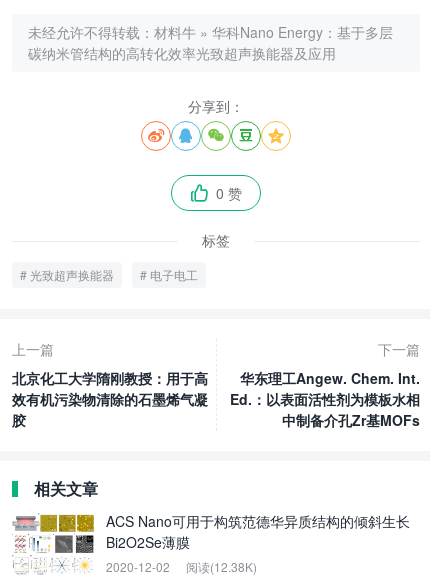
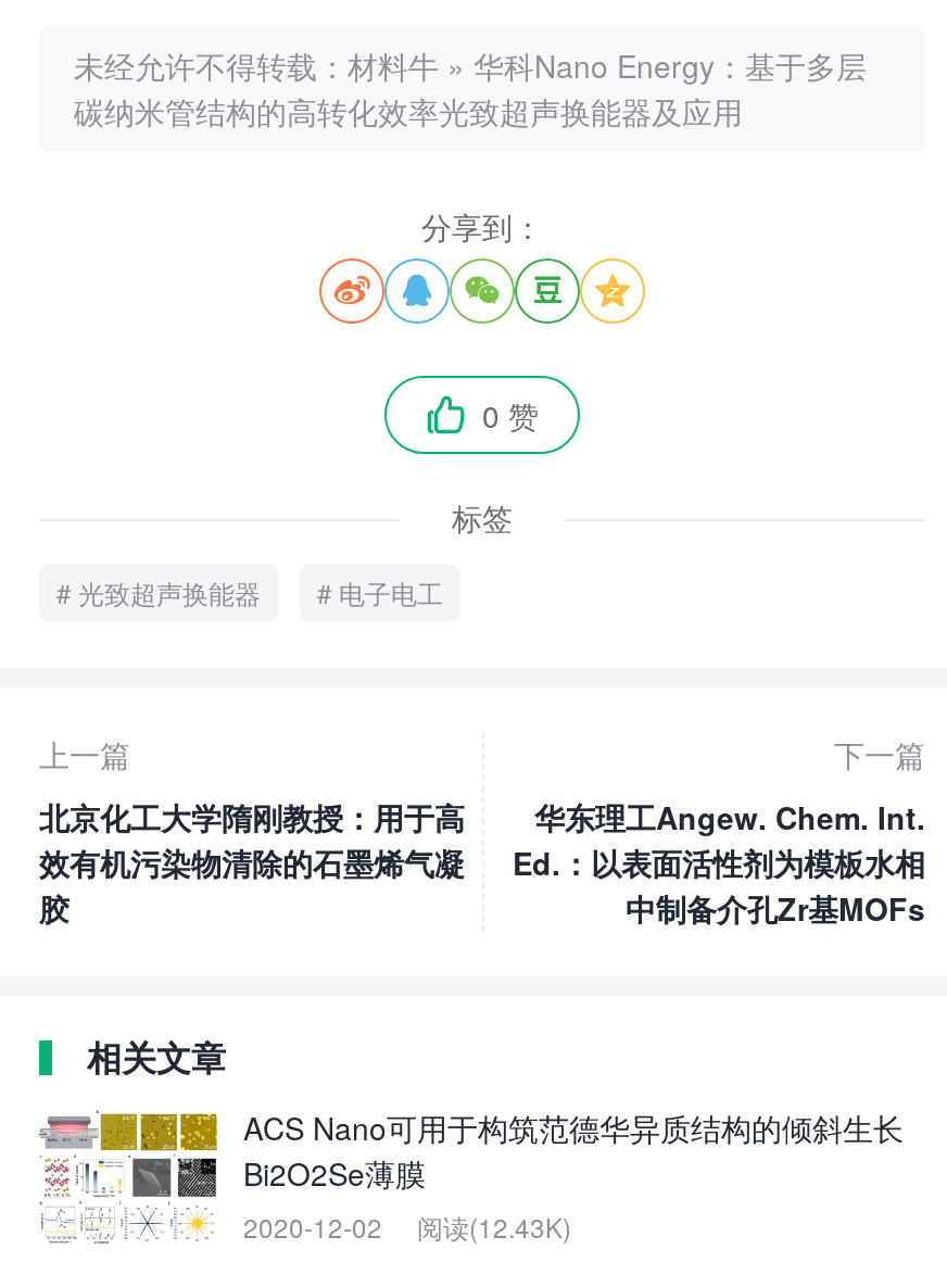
[106,558,257,575] 2020-12-02 阅读(12.38K) -> [243,1207,571,1244] 2020-12-02 阅读(12.43K)

